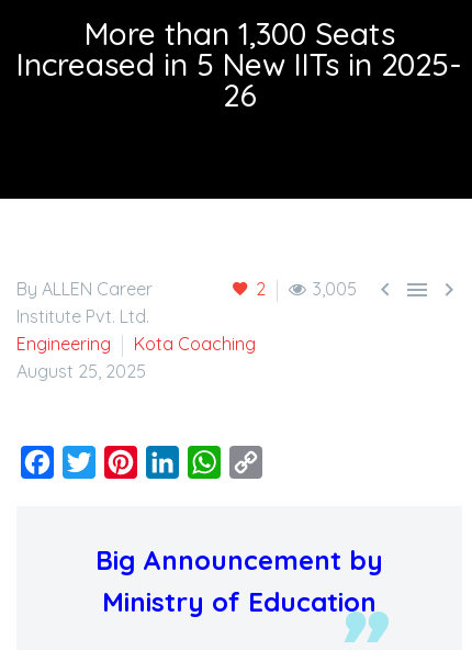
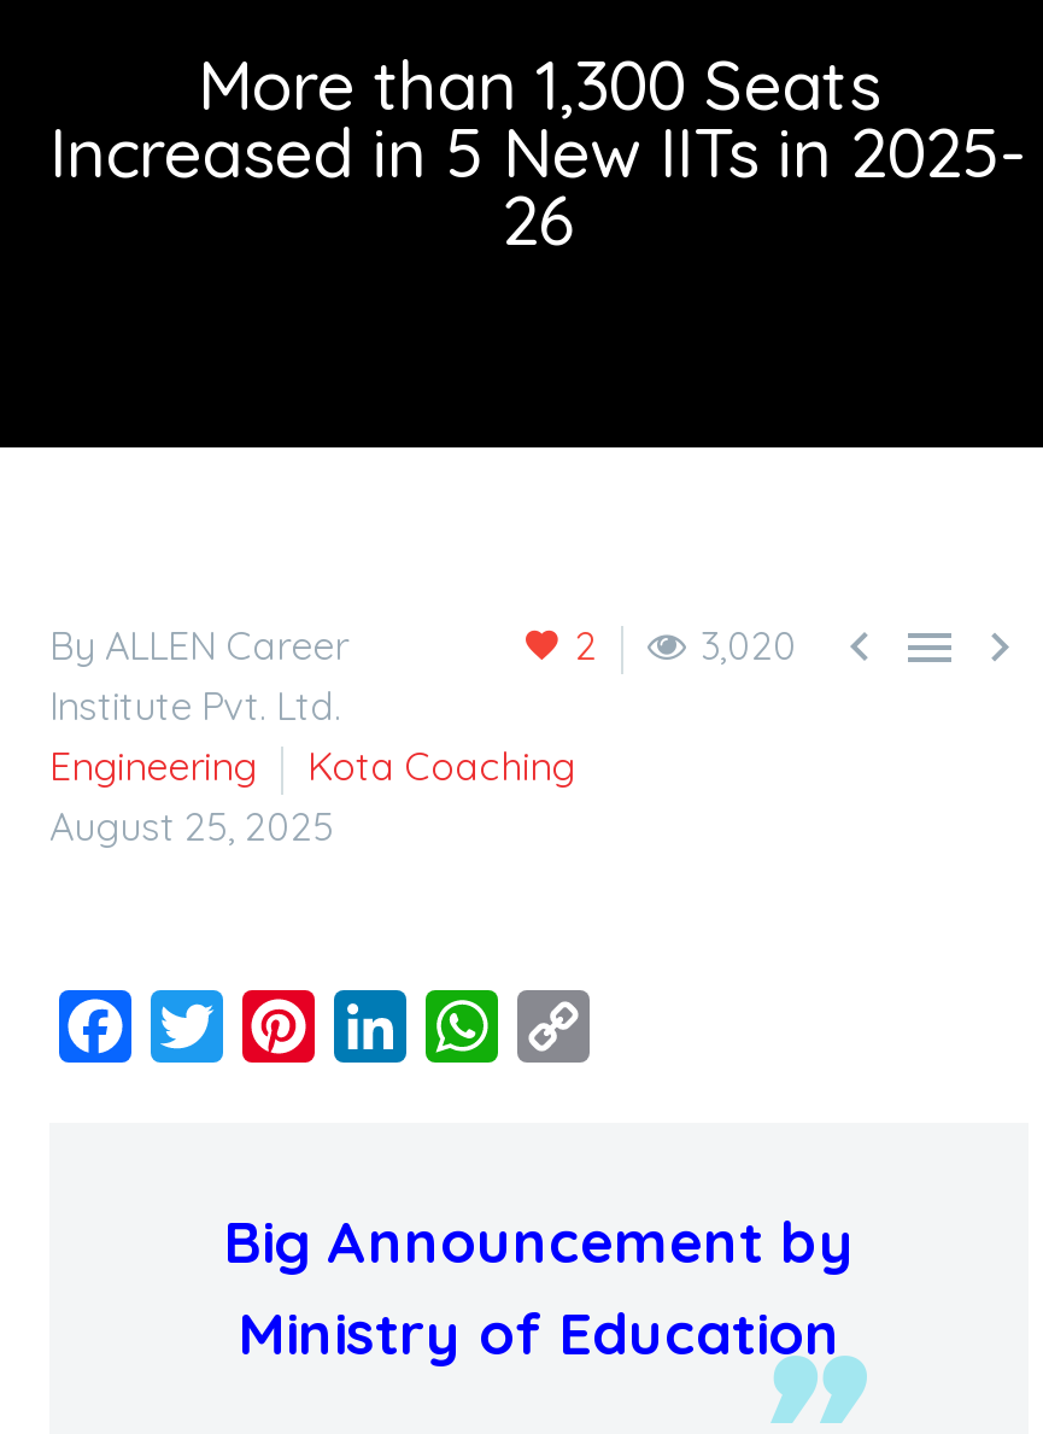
[313,278,357,300] 3,005 -> [701,621,797,669] 3,020

